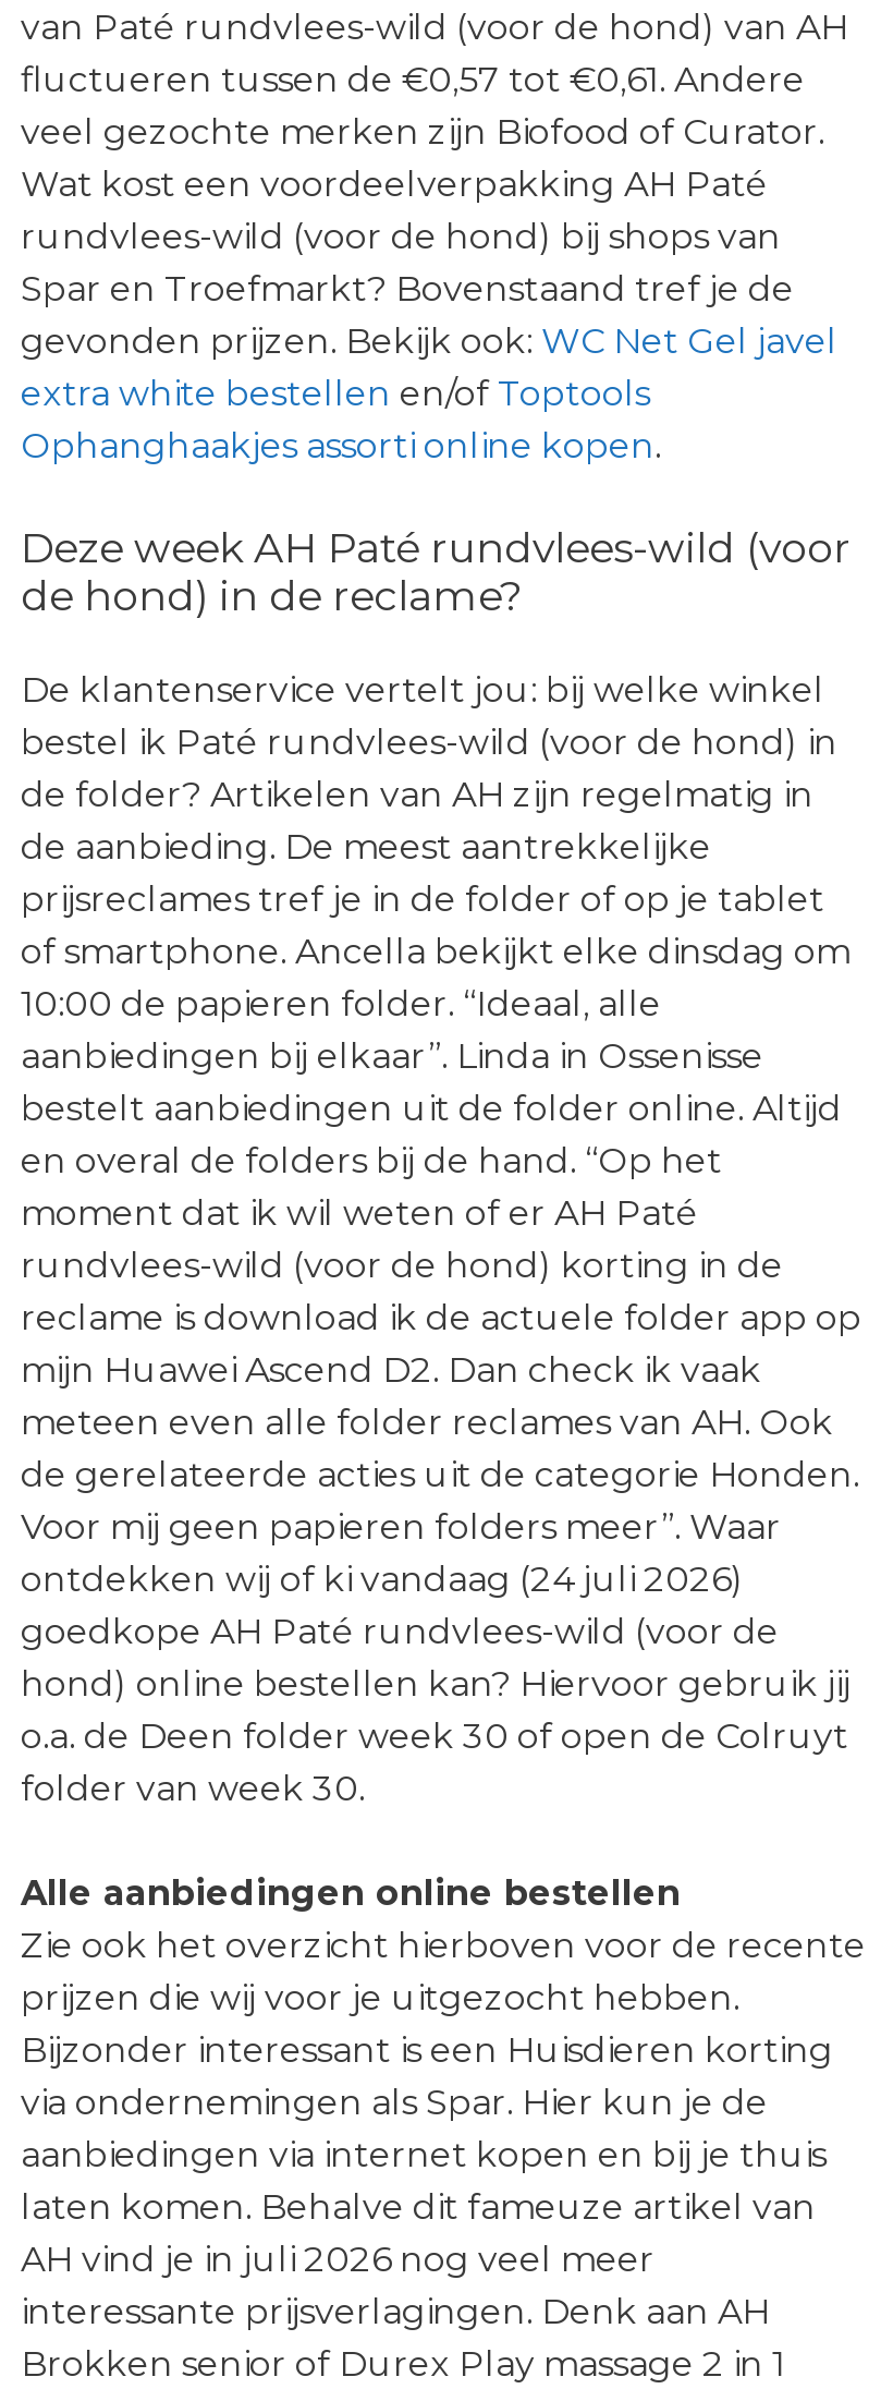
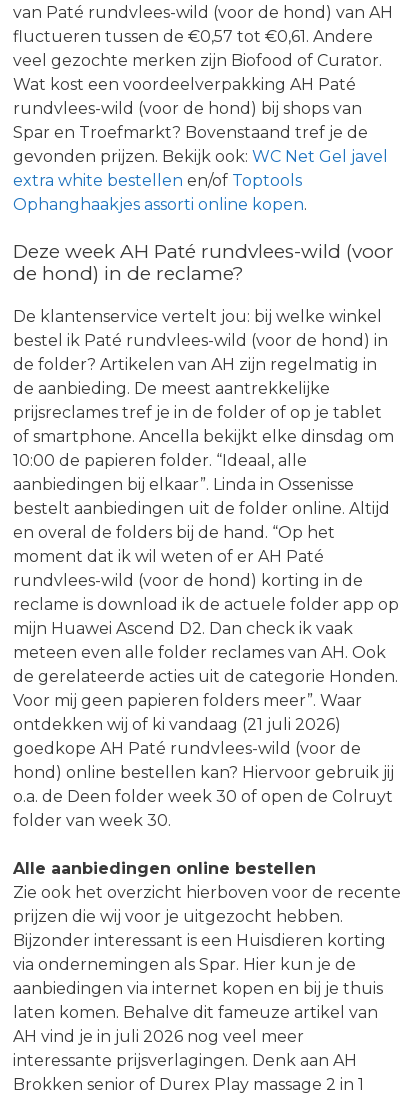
[21,1558,744,1600] ontdekken wij of ki vandaag (24 juli 2026) -> [13,715,341,734] ontdekken wij of ki vandaag (21 juli 2026)

